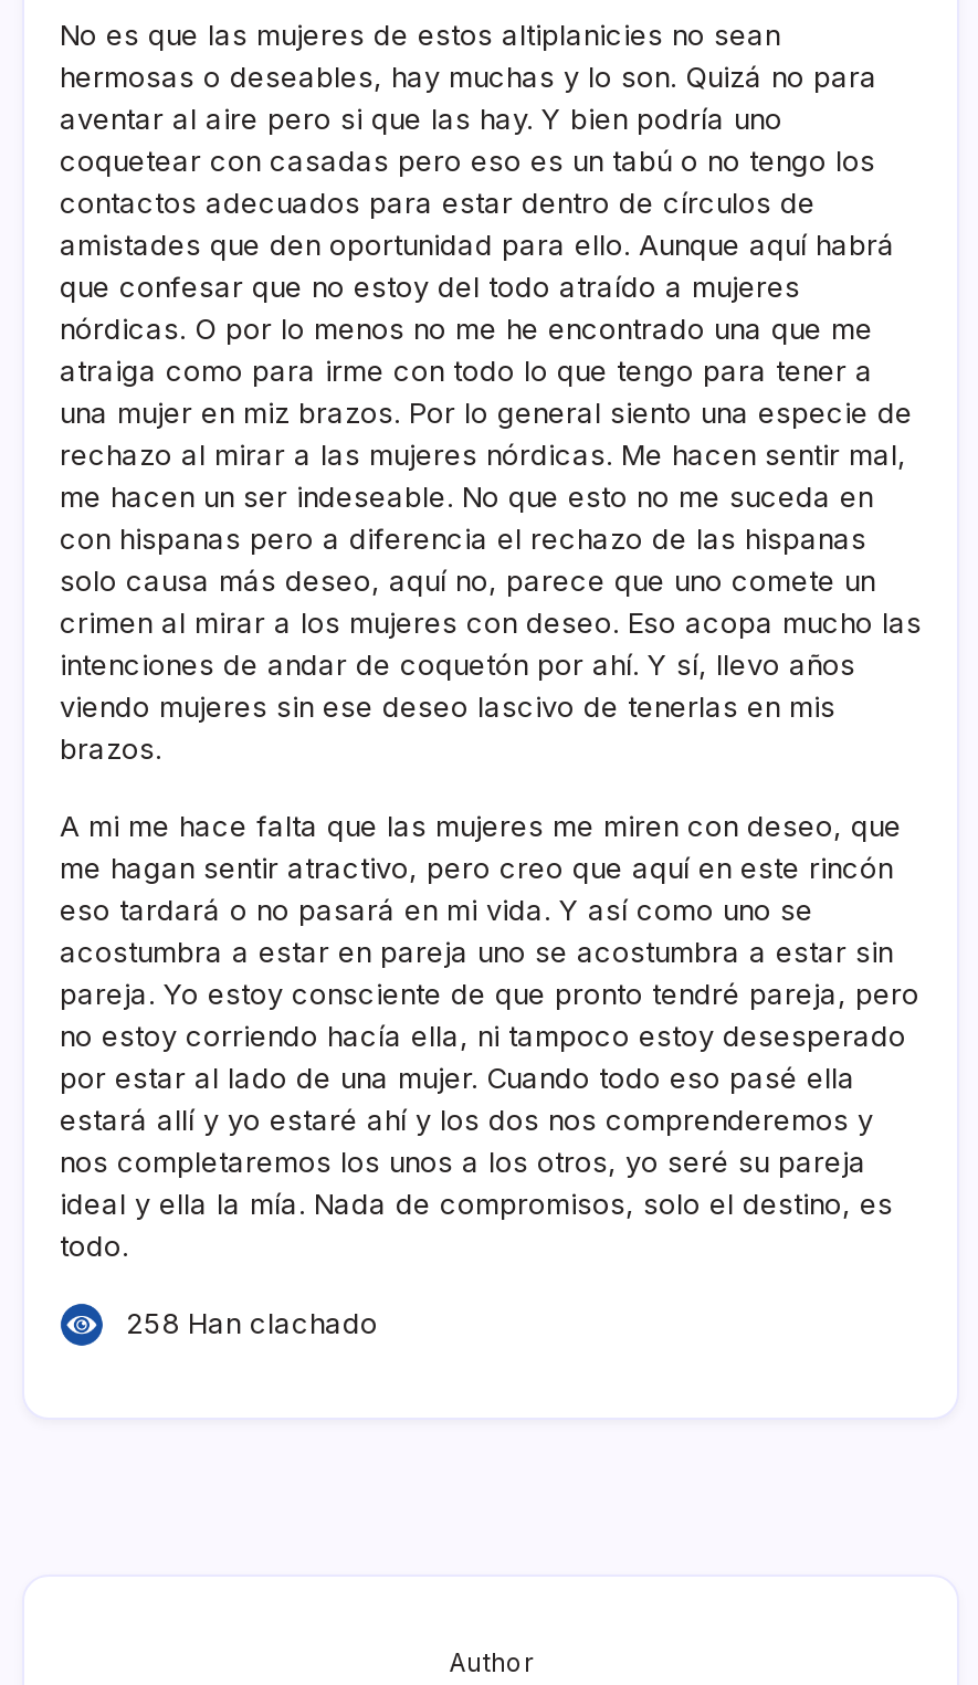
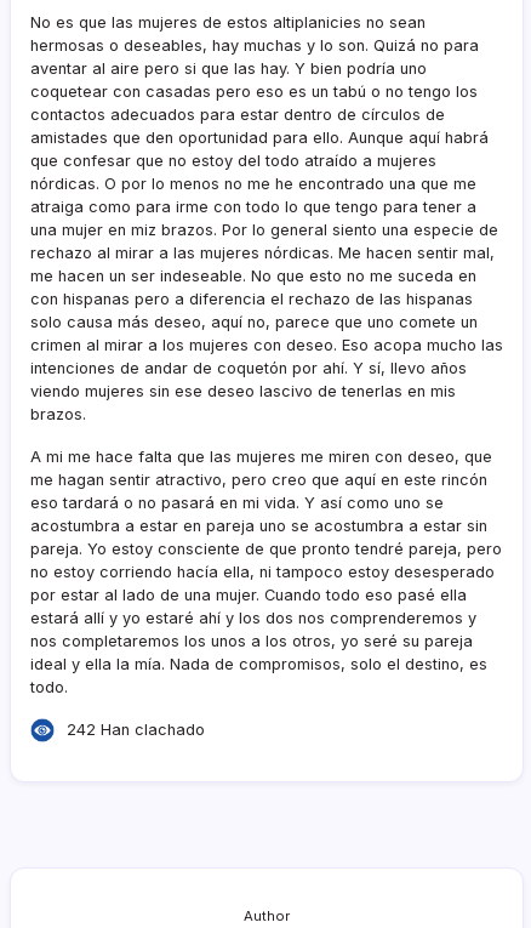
[126,1308,378,1341] 258 Han clachado -> [67,721,205,739] 242 Han clachado

